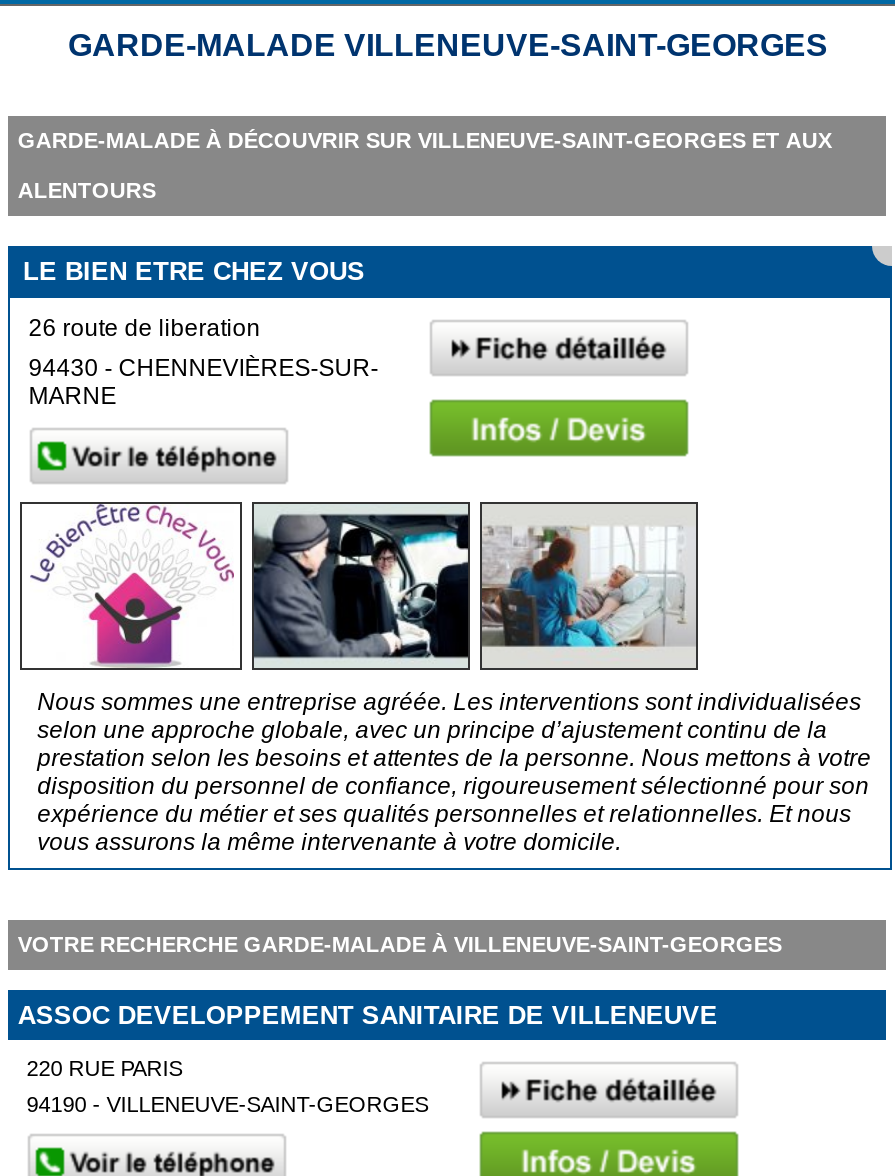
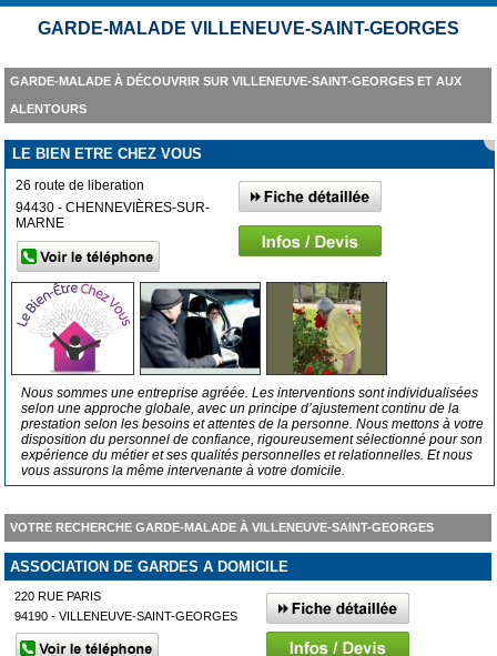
[480,502,698,670] [image] -> [266,282,387,375] [image]
[18,1000,718,1030] ASSOC DEVELOPPEMENT SANITAIRE DE VILLENEUVE -> [10,558,288,575] ASSOCIATION DE GARDES A DOMICILE

